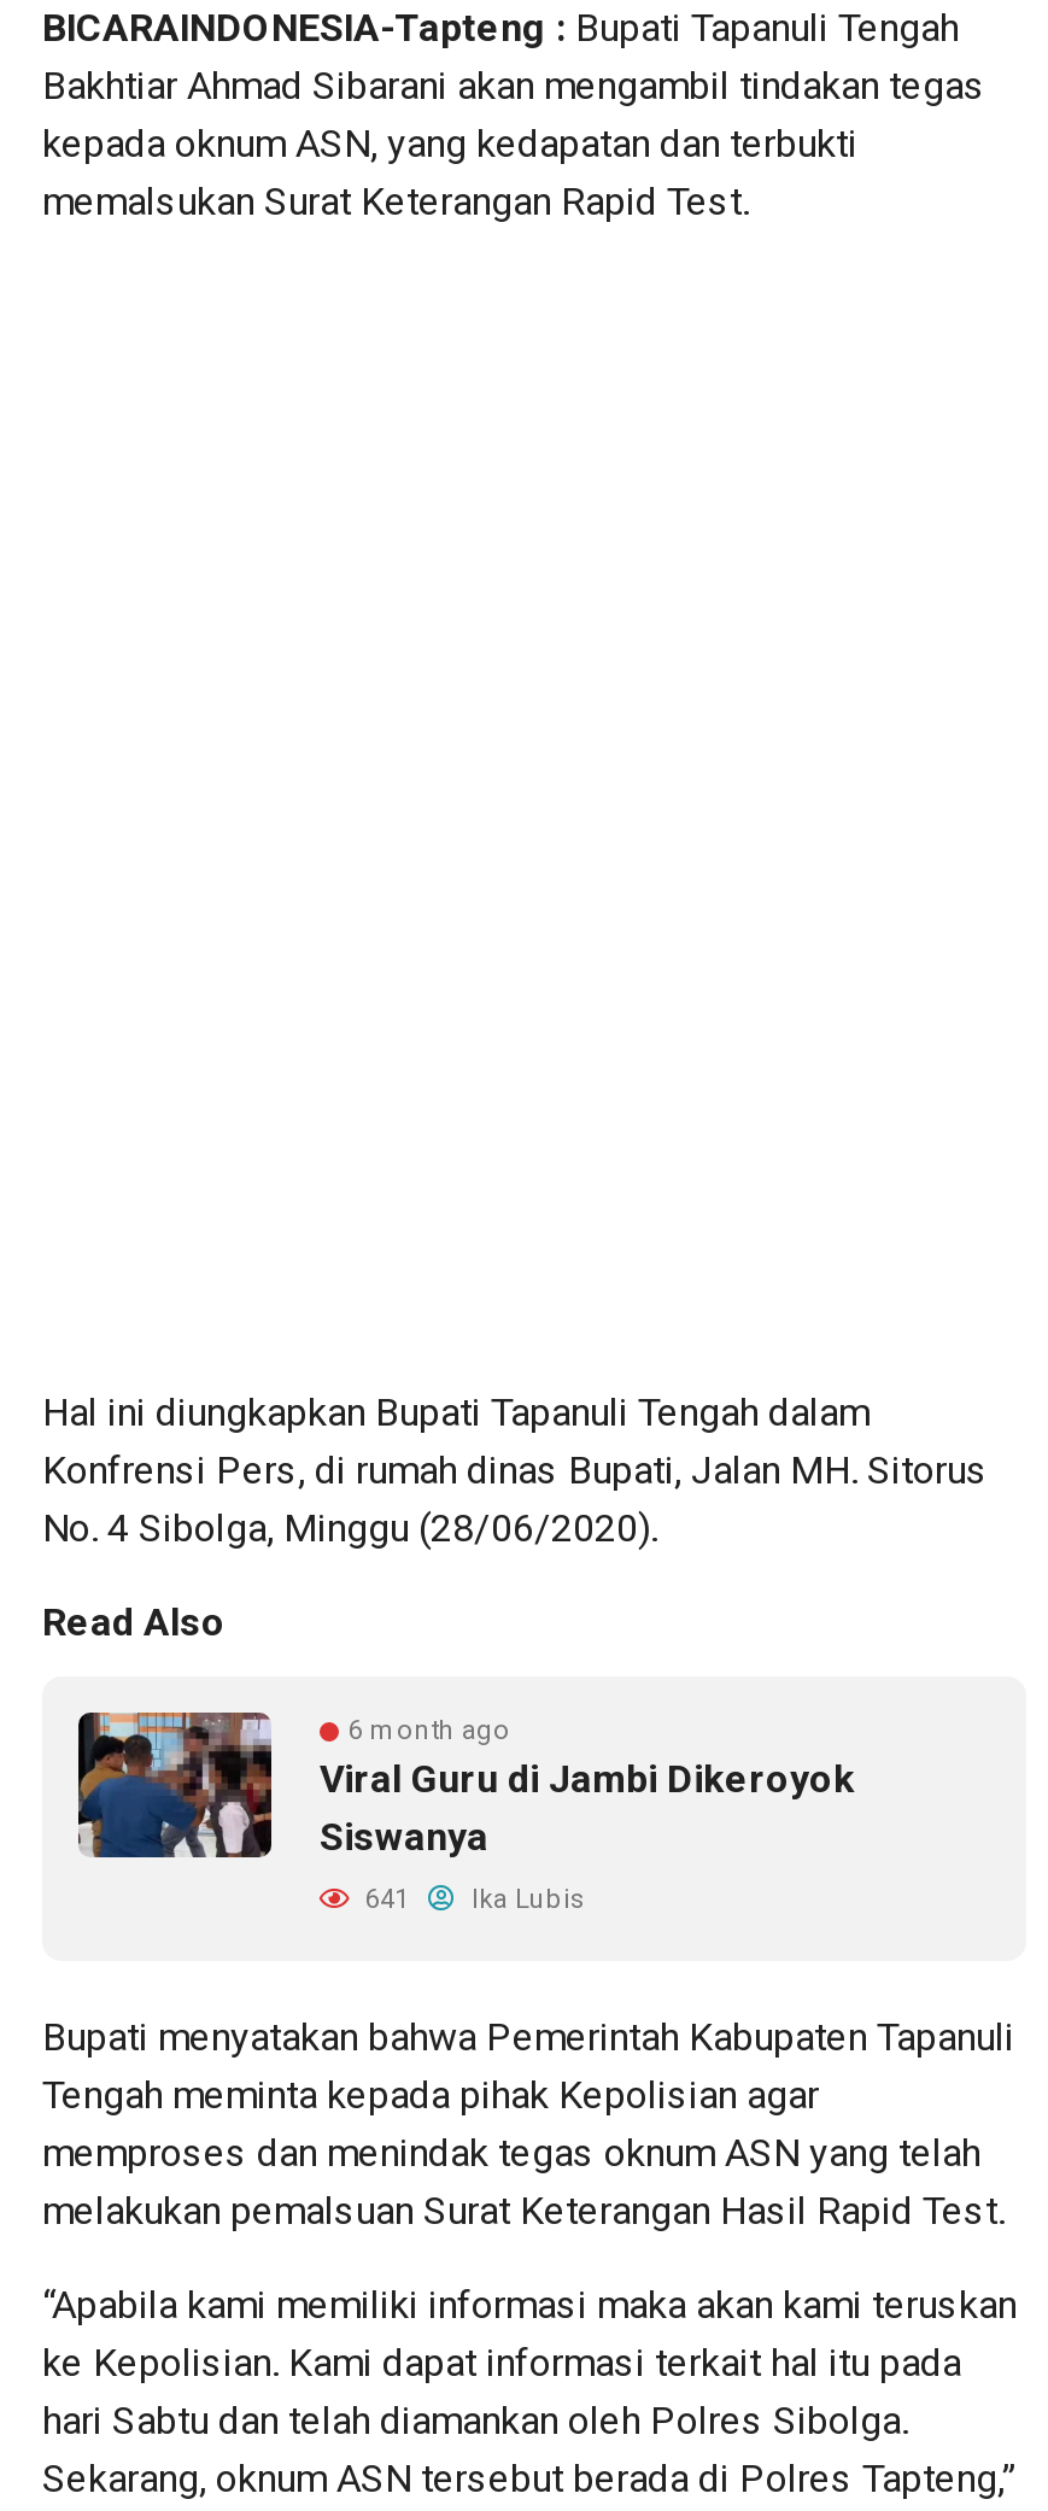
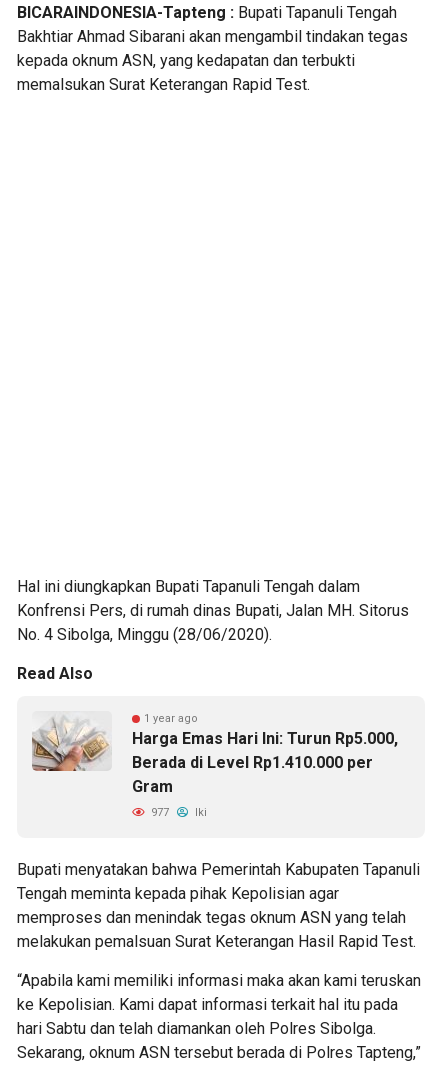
[76,1710,855,1861] [image] | 6 month ago | Viral Guru di Jambi Dikeroyok | Siswanya -> [31,711,398,796] [image] | 1 year ago | Harga Emas Hari Ini: Turun Rp5.000, | Berada di Level Rp1.410.000 per | Gram
[358,1885,585,1917] 641 | Ika Lubis -> [148,806,207,819] 977 | Iki

